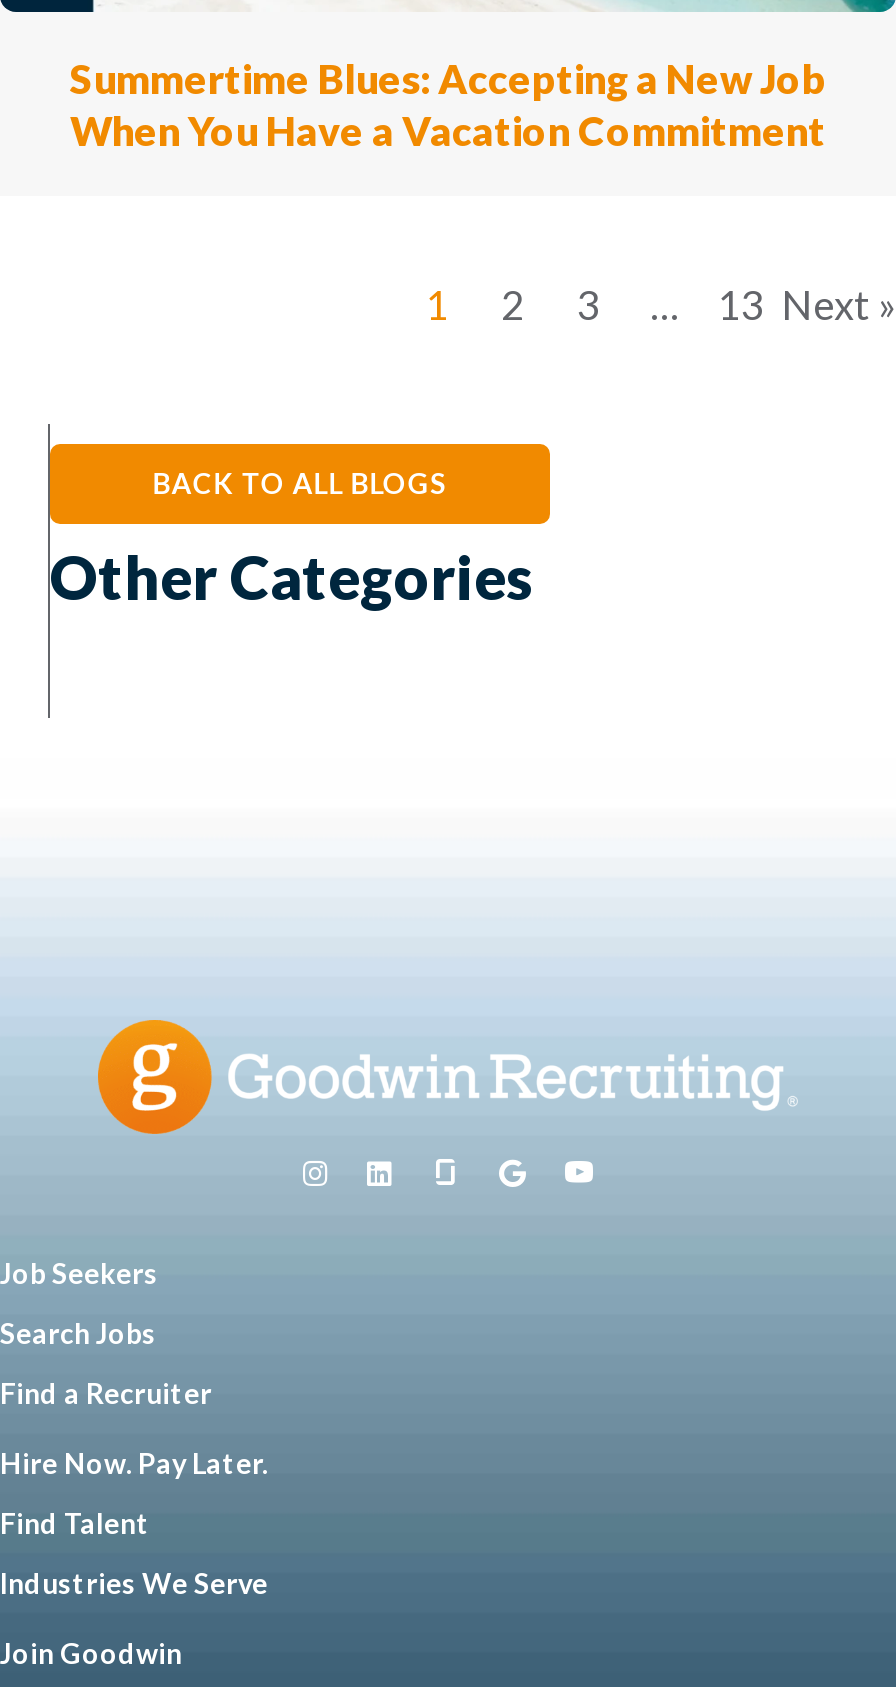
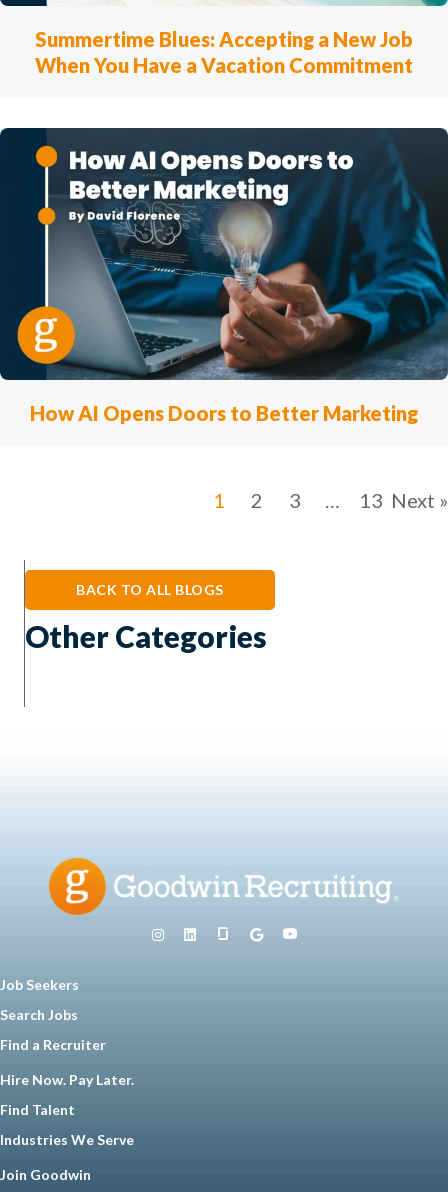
none -> [3,127,445,425] [image] | How AI Opens Doors to Better Marketing

